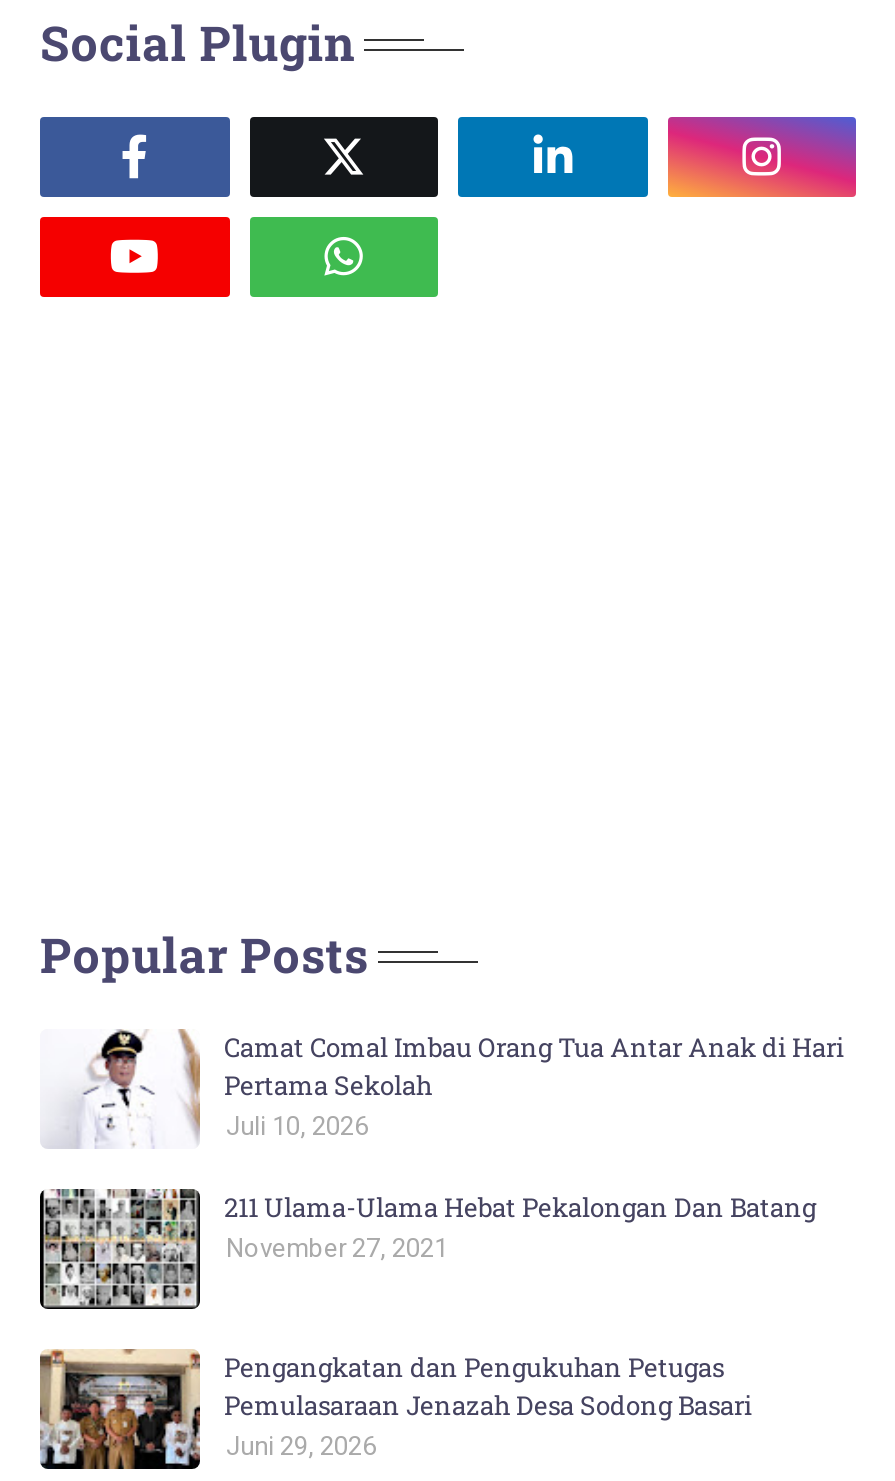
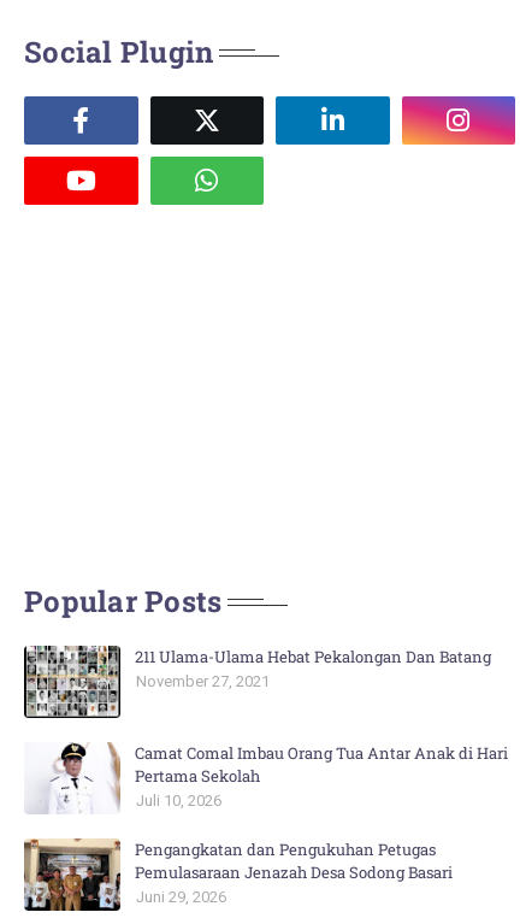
moved [44,1027,844,1151] -> [26,741,508,816]: [image] | Camat Comal Imbau Orang Tua Antar Anak di Hari | Pertama Sekolah | Juli 10, 2026
moved [38,1187,816,1309] -> [23,645,491,719]: [image] | 211 Ulama-Ulama Hebat Pekalongan Dan Batang | November 27, 2021

